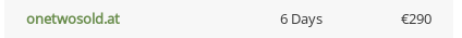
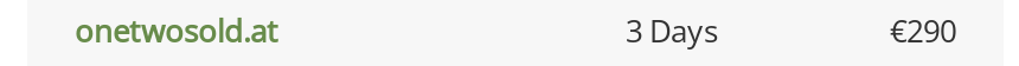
[279,9,322,28] 6 Days -> [626,9,718,52] 3 Days

